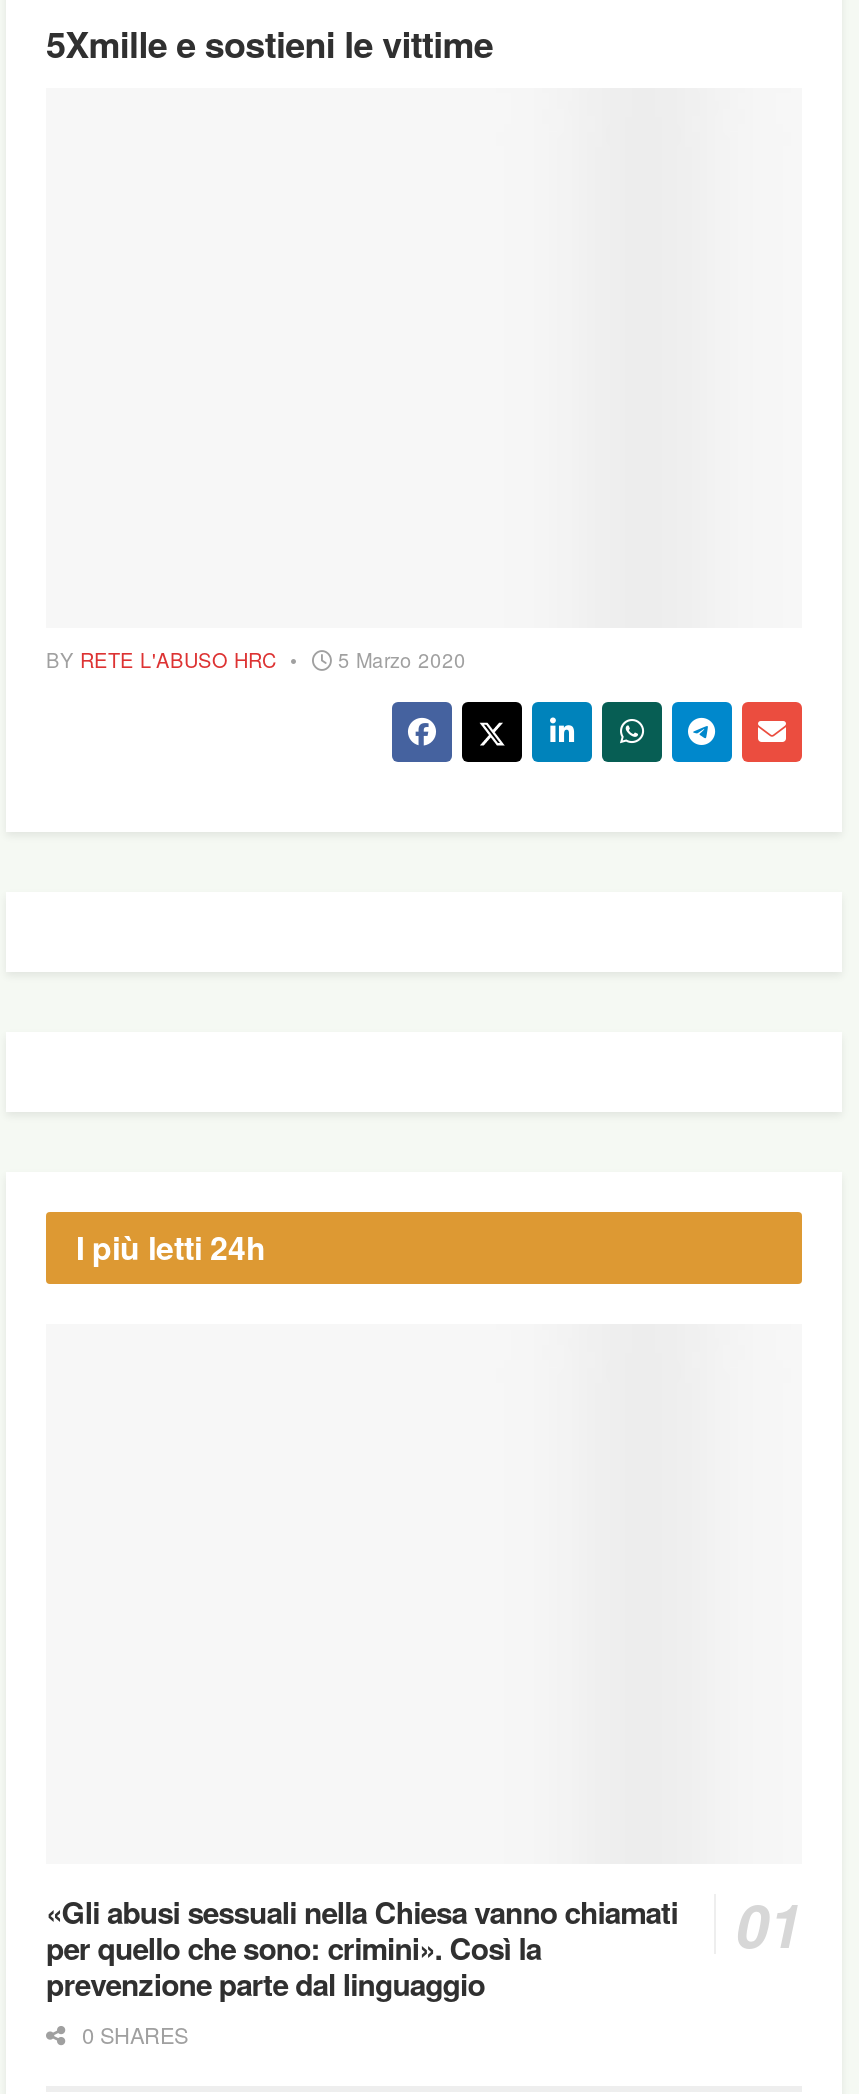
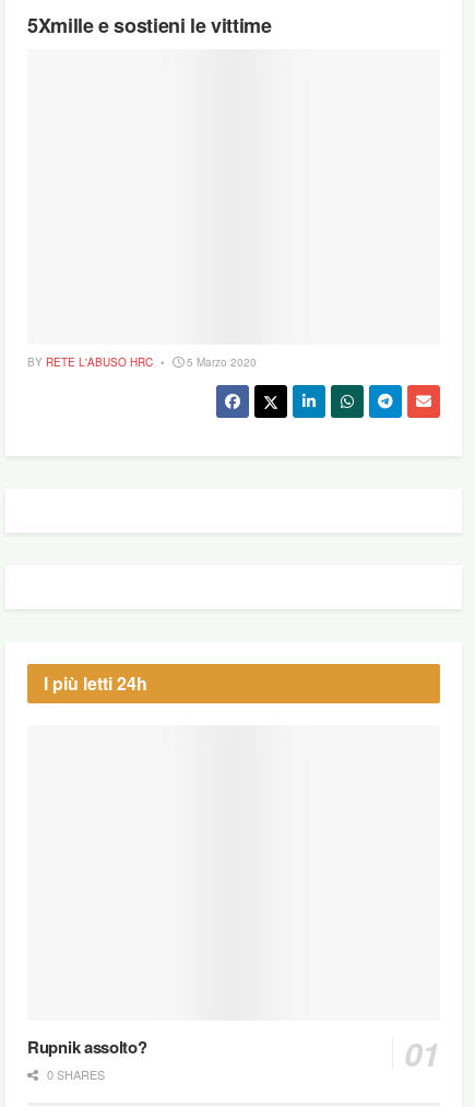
[46,1890,678,2006] «Gli abusi sessuali nella Chiesa vanno chiamati | per quello che sono: crimini». Così la | prevenzione parte dal linguaggio -> [27,1035,147,1059] Rupnik assolto?

